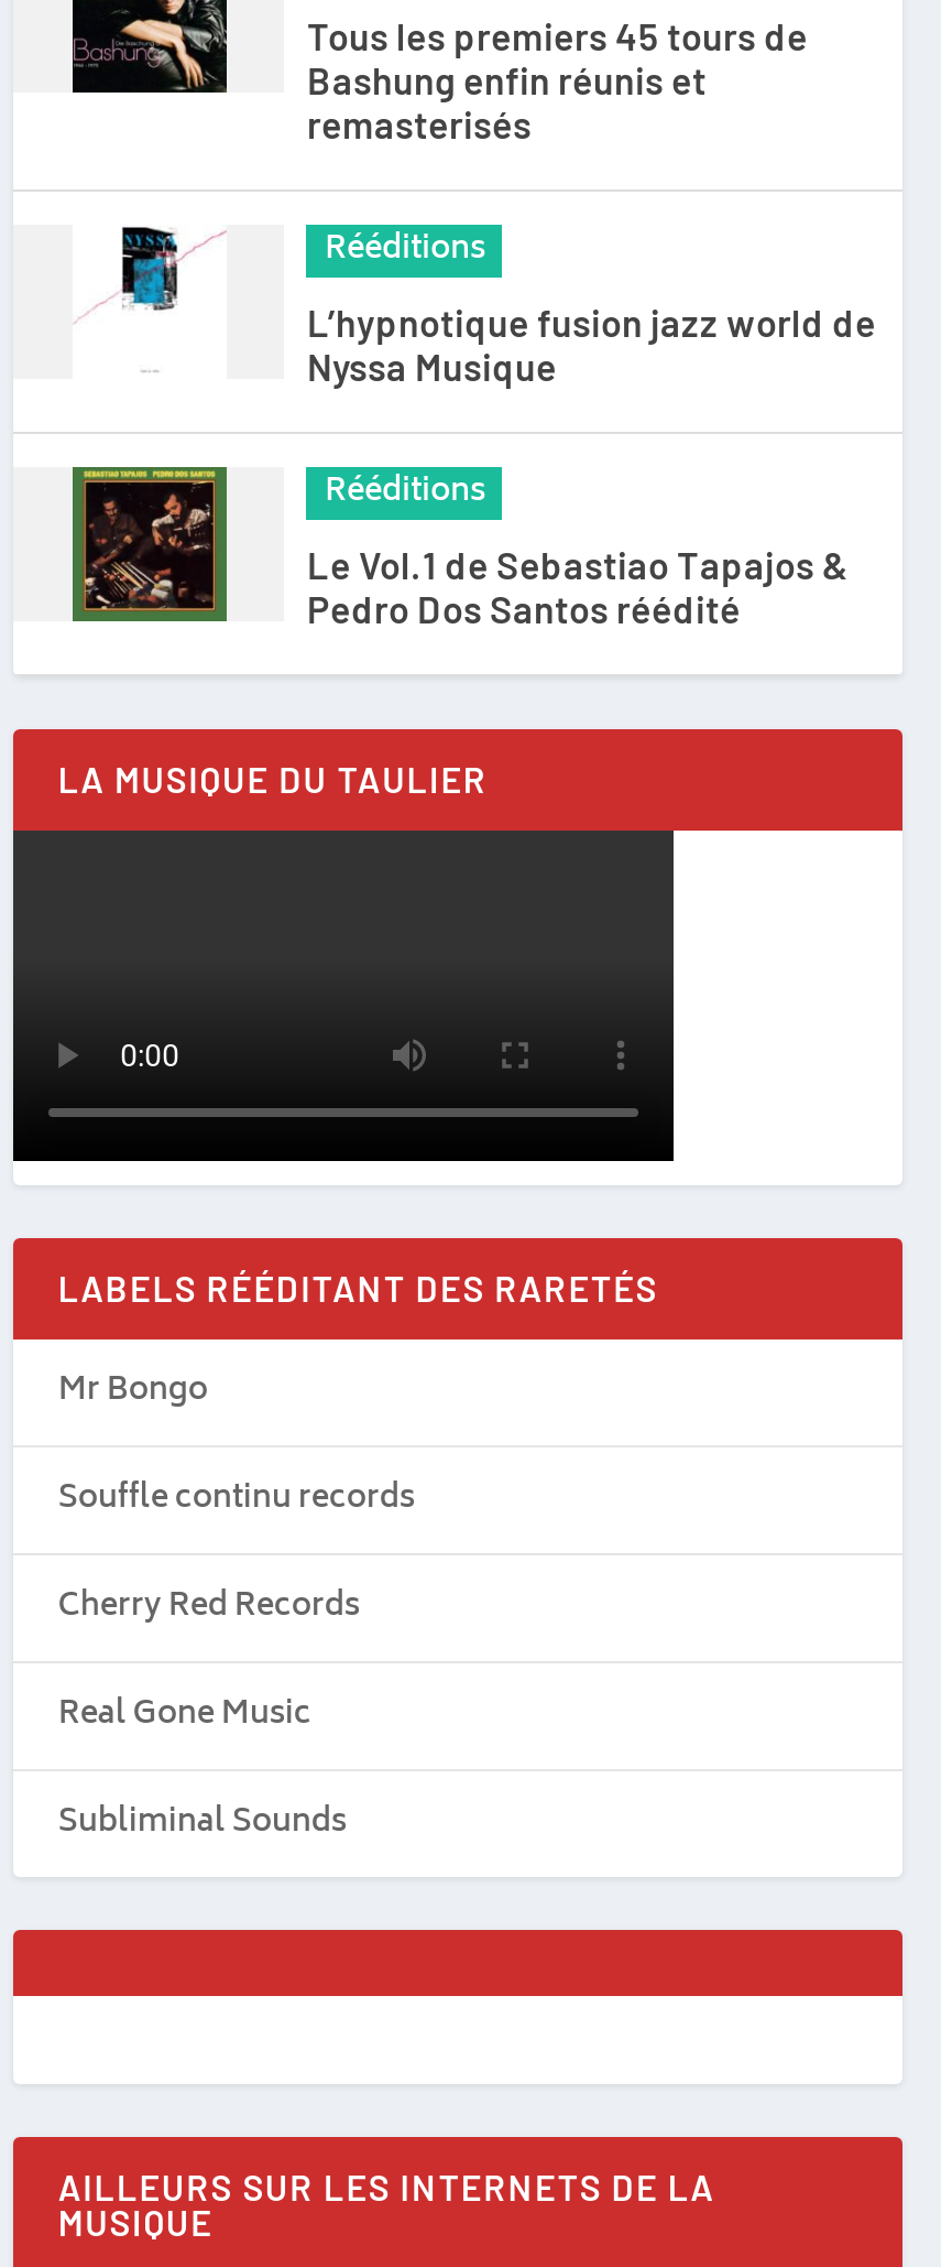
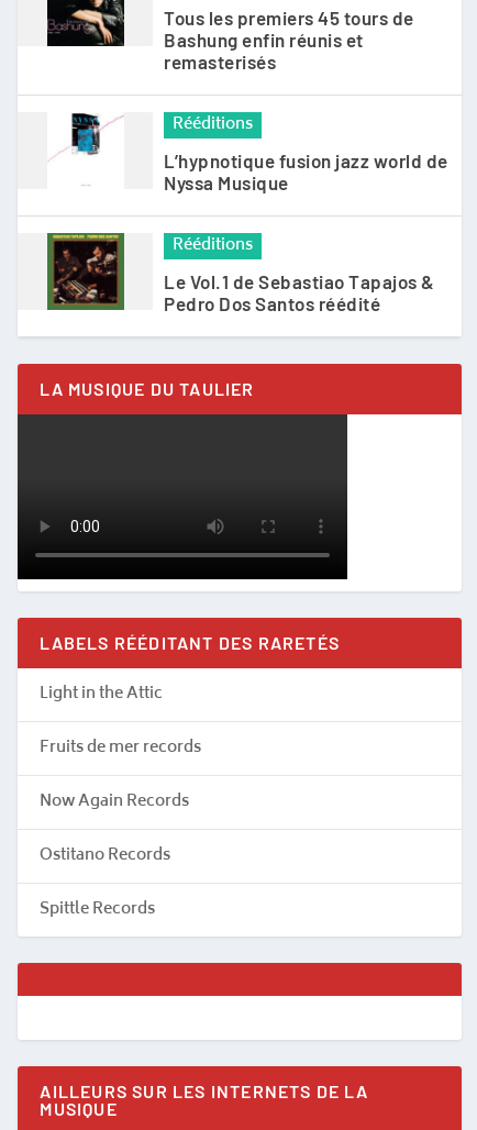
[58,1363,208,1418] Mr Bongo -> [40,680,163,708] Light in the Attic
[58,1471,415,1526] Souffle continu records -> [40,734,202,762] Fruits de mer records
[58,1579,360,1634] Cherry Red Records -> [40,788,189,815] Now Again Records
[58,1687,311,1742] Real Gone Music -> [40,842,171,869] Ostitano Records
[58,1795,346,1850] Subliminal Sounds -> [40,896,155,923] Spittle Records

